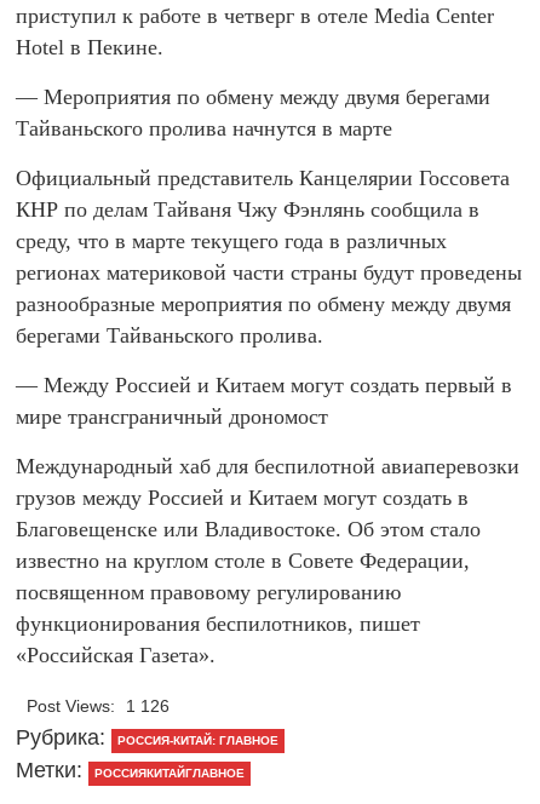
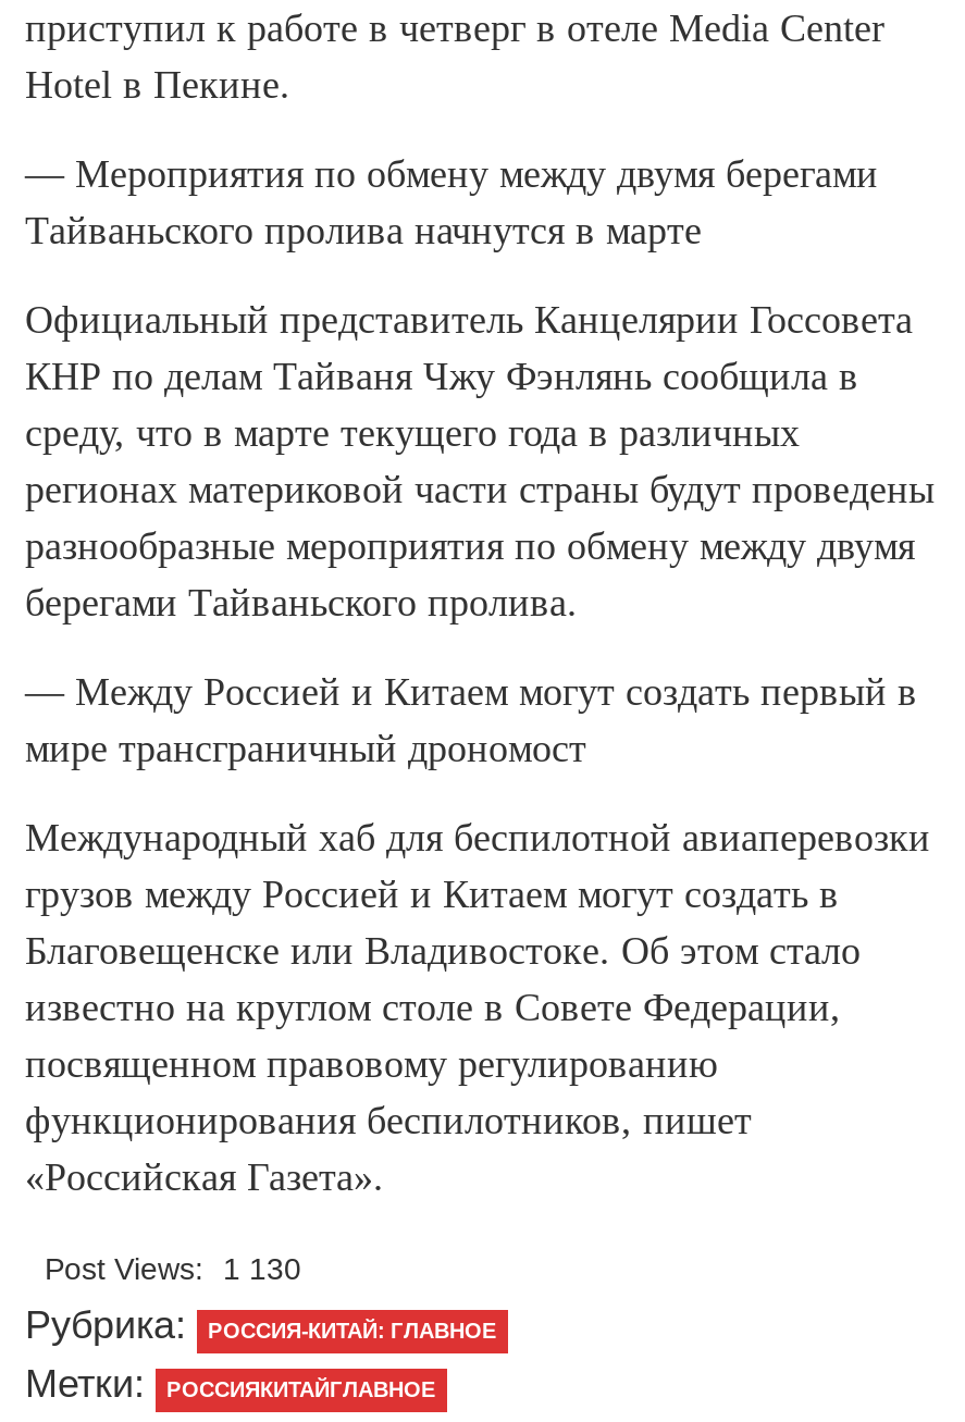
[27,697,170,716] Post Views: 1 126 -> [45,1252,301,1287] Post Views: 1 130

